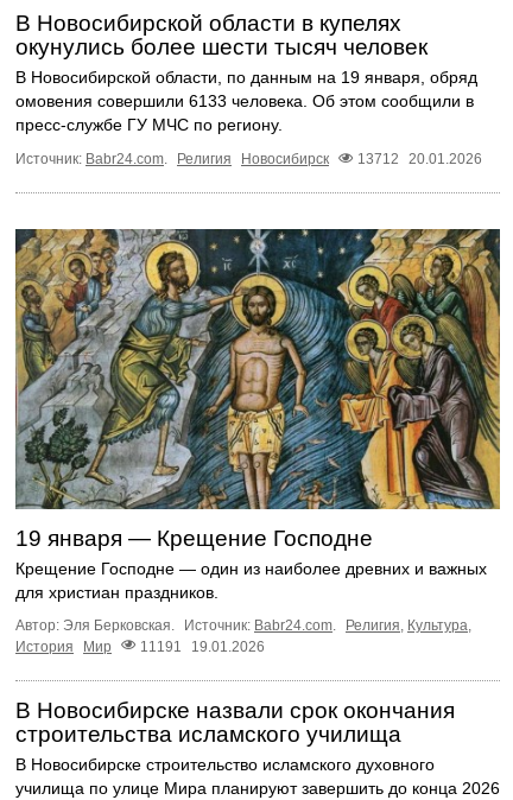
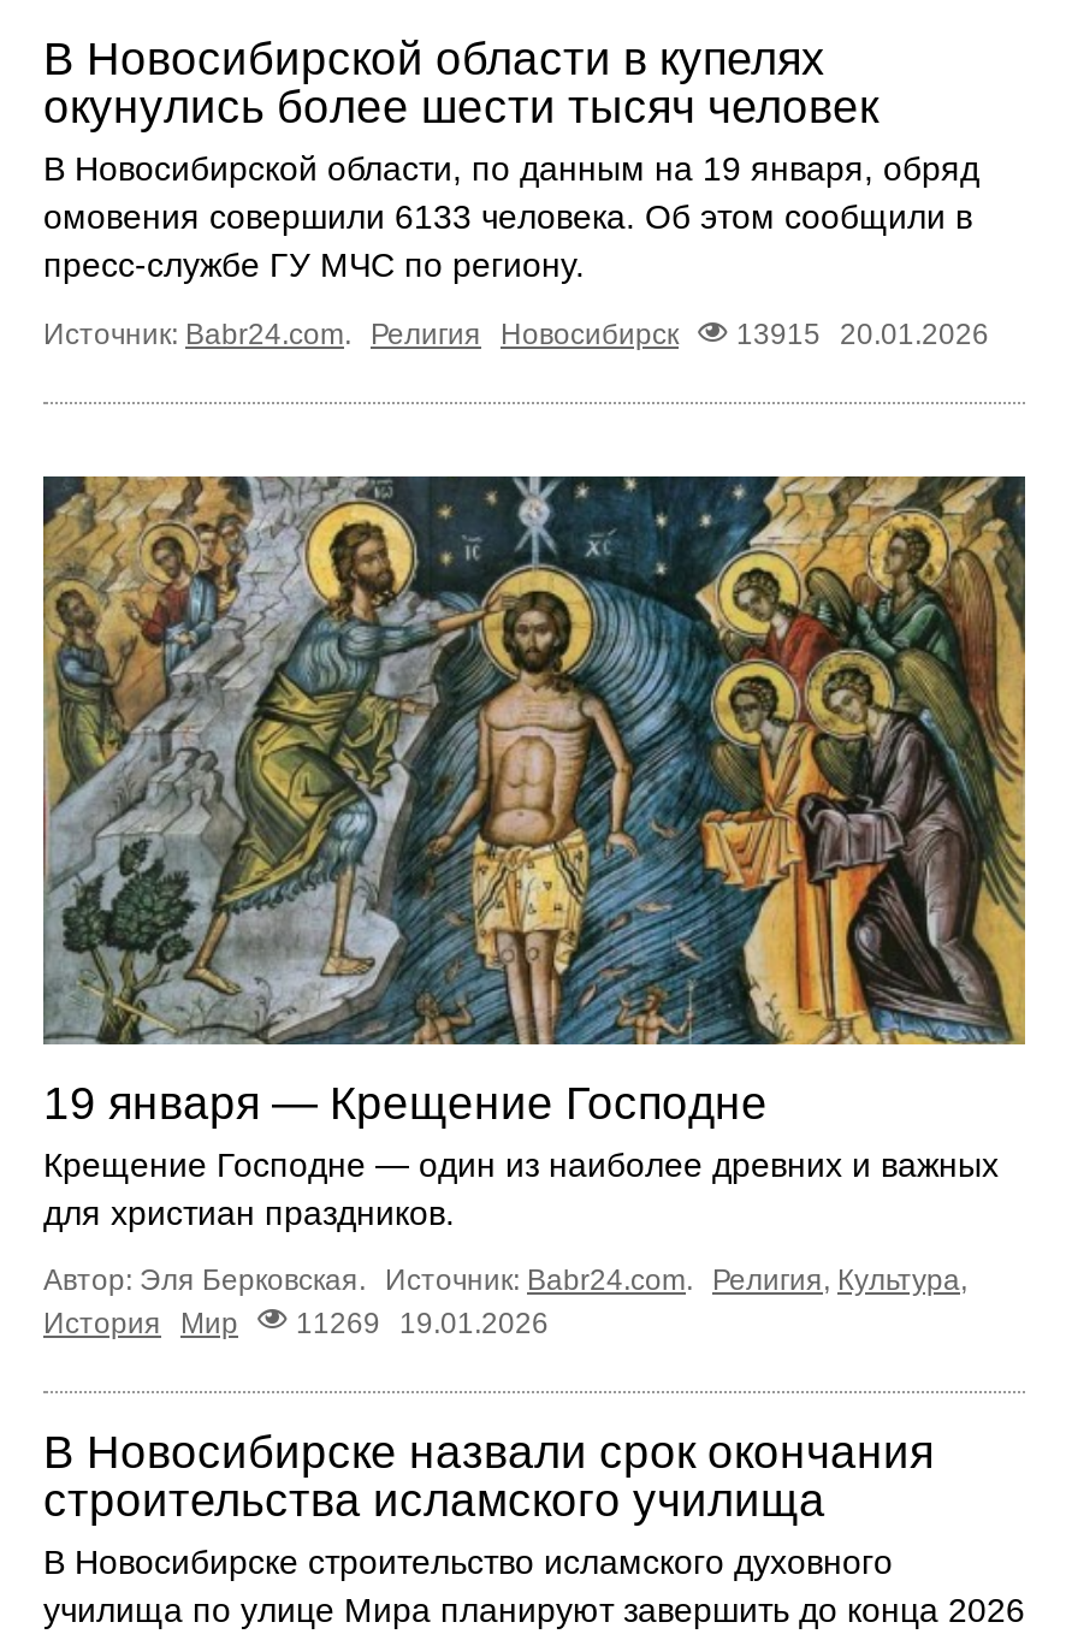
[15,151,482,167] Источник: Babr24.com. Религия Новосибирск 13712 20.01.2026 -> [43,317,989,351] Источник: Babr24.com. Религия Новосибирск 13915 20.01.2026
[15,638,265,655] История Мир 11191 19.01.2026 -> [43,1306,549,1339] История Мир 11269 19.01.2026

